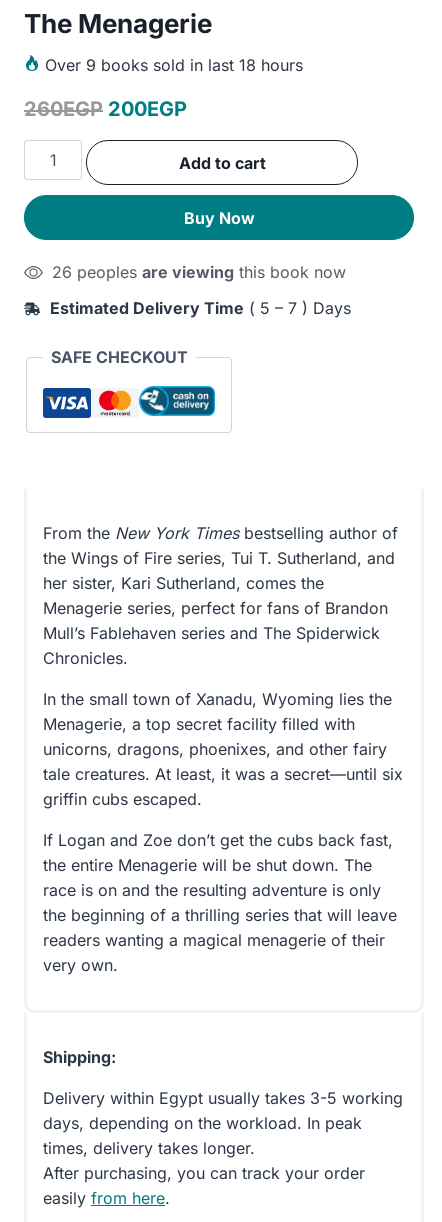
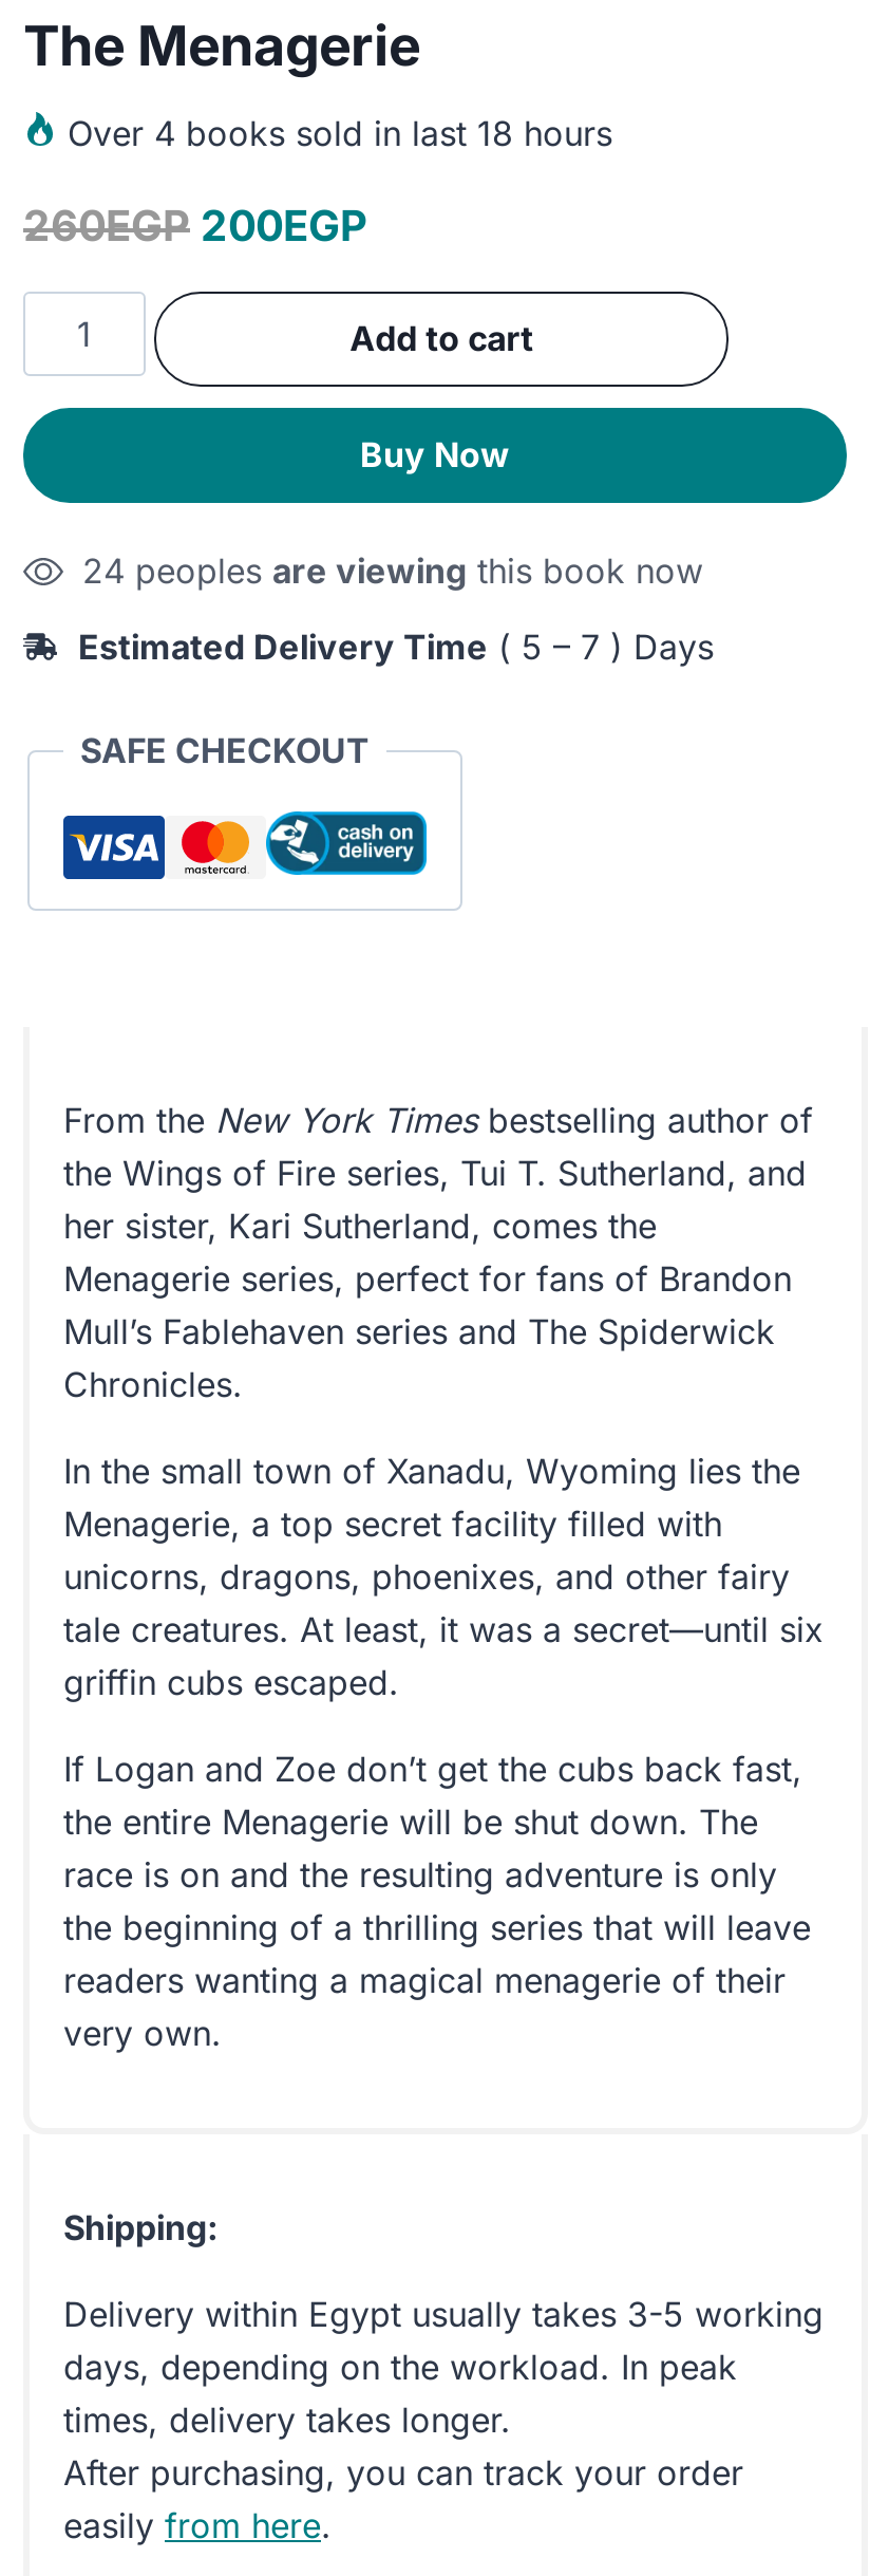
[40,55,303,75] Over 9 books sold in last 18 hours -> [57,111,612,153] Over 4 books sold in last 18 hours
[47,262,346,282] 26 peoples are viewing this book now -> [72,548,703,590] 24 peoples are viewing this book now

